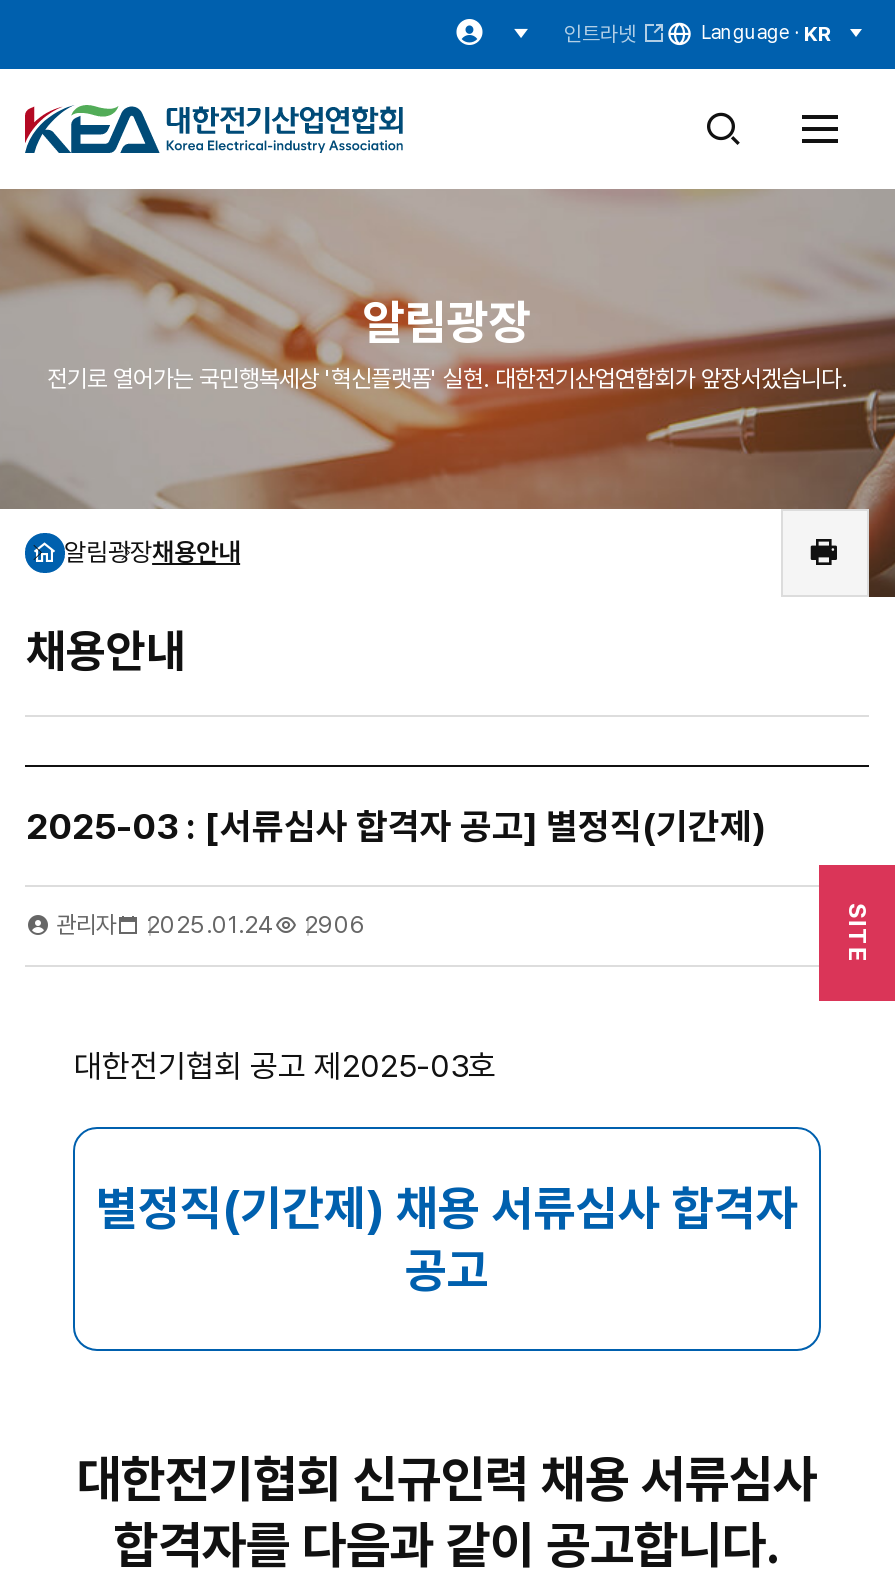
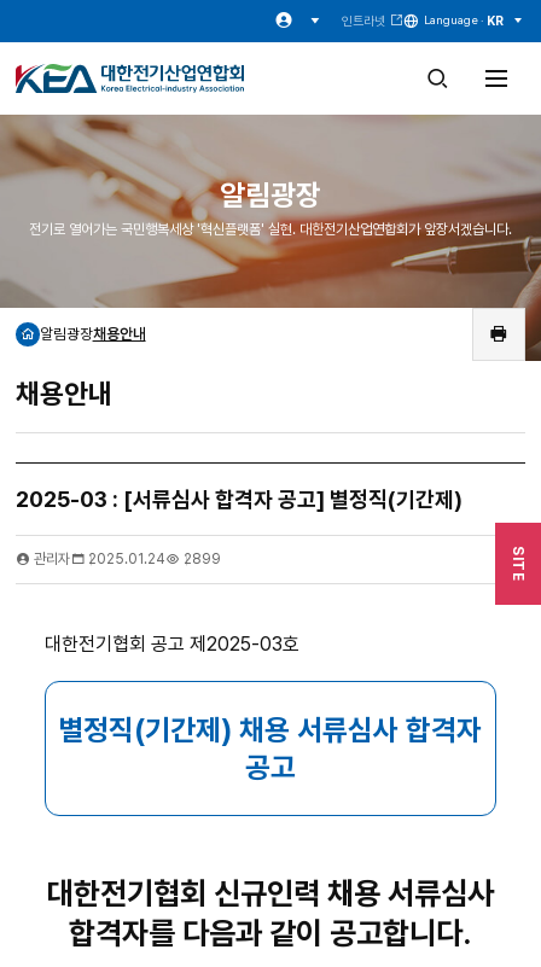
[56,912,366,940] 관리자 2025.01.24 2906 -> [34,551,221,568] 관리자 2025.01.24 2899

